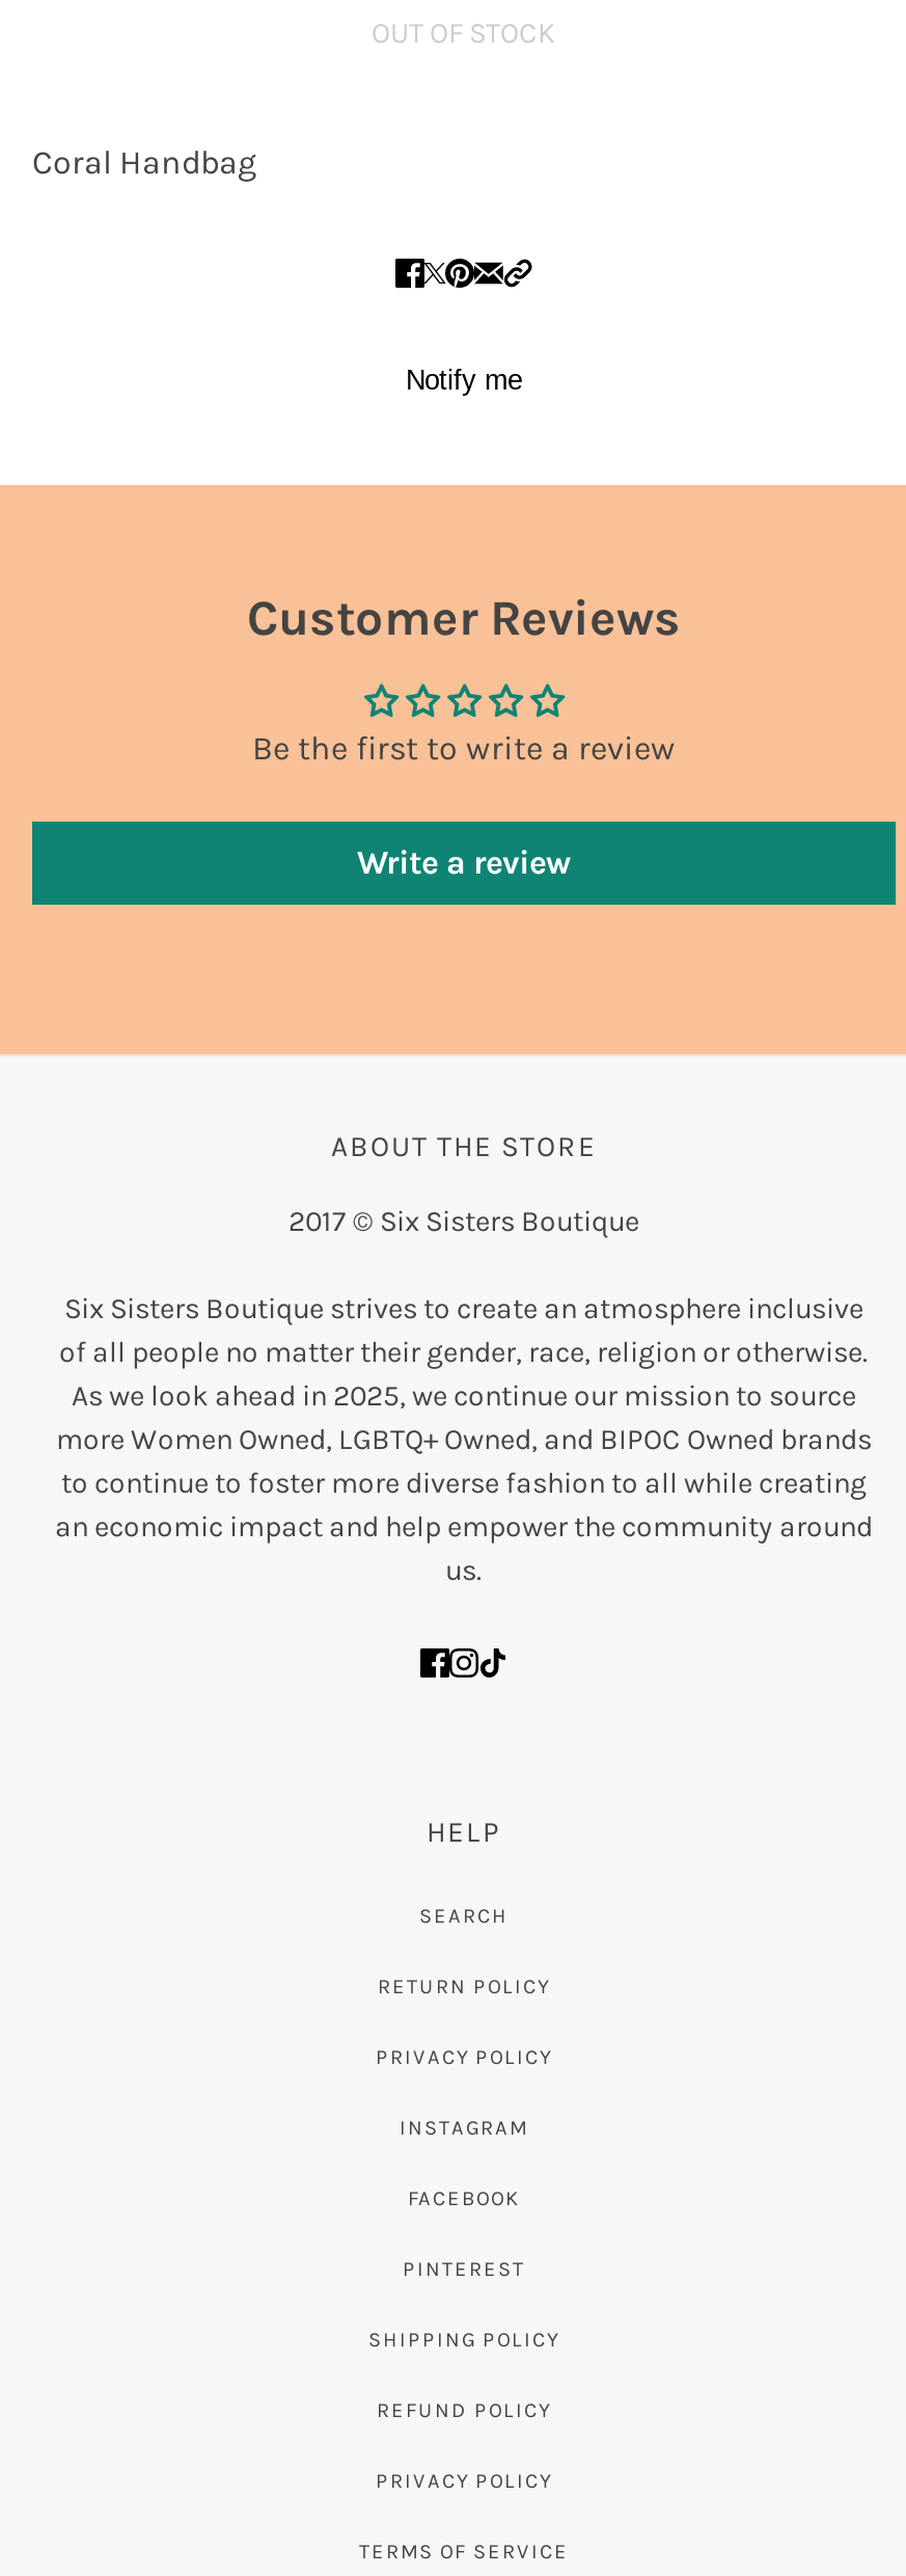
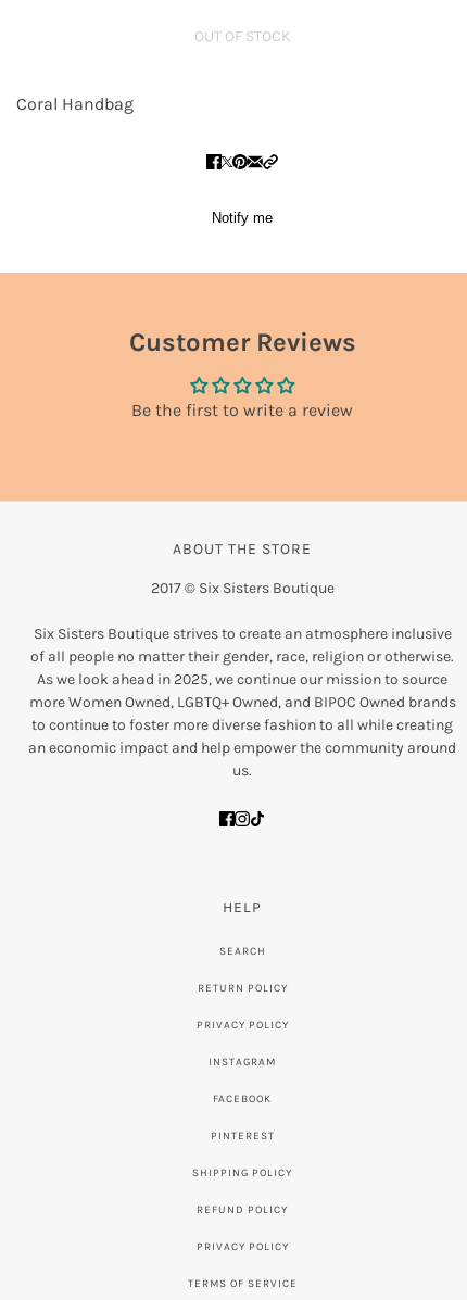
[357,842,571,882] Write a review -> none

